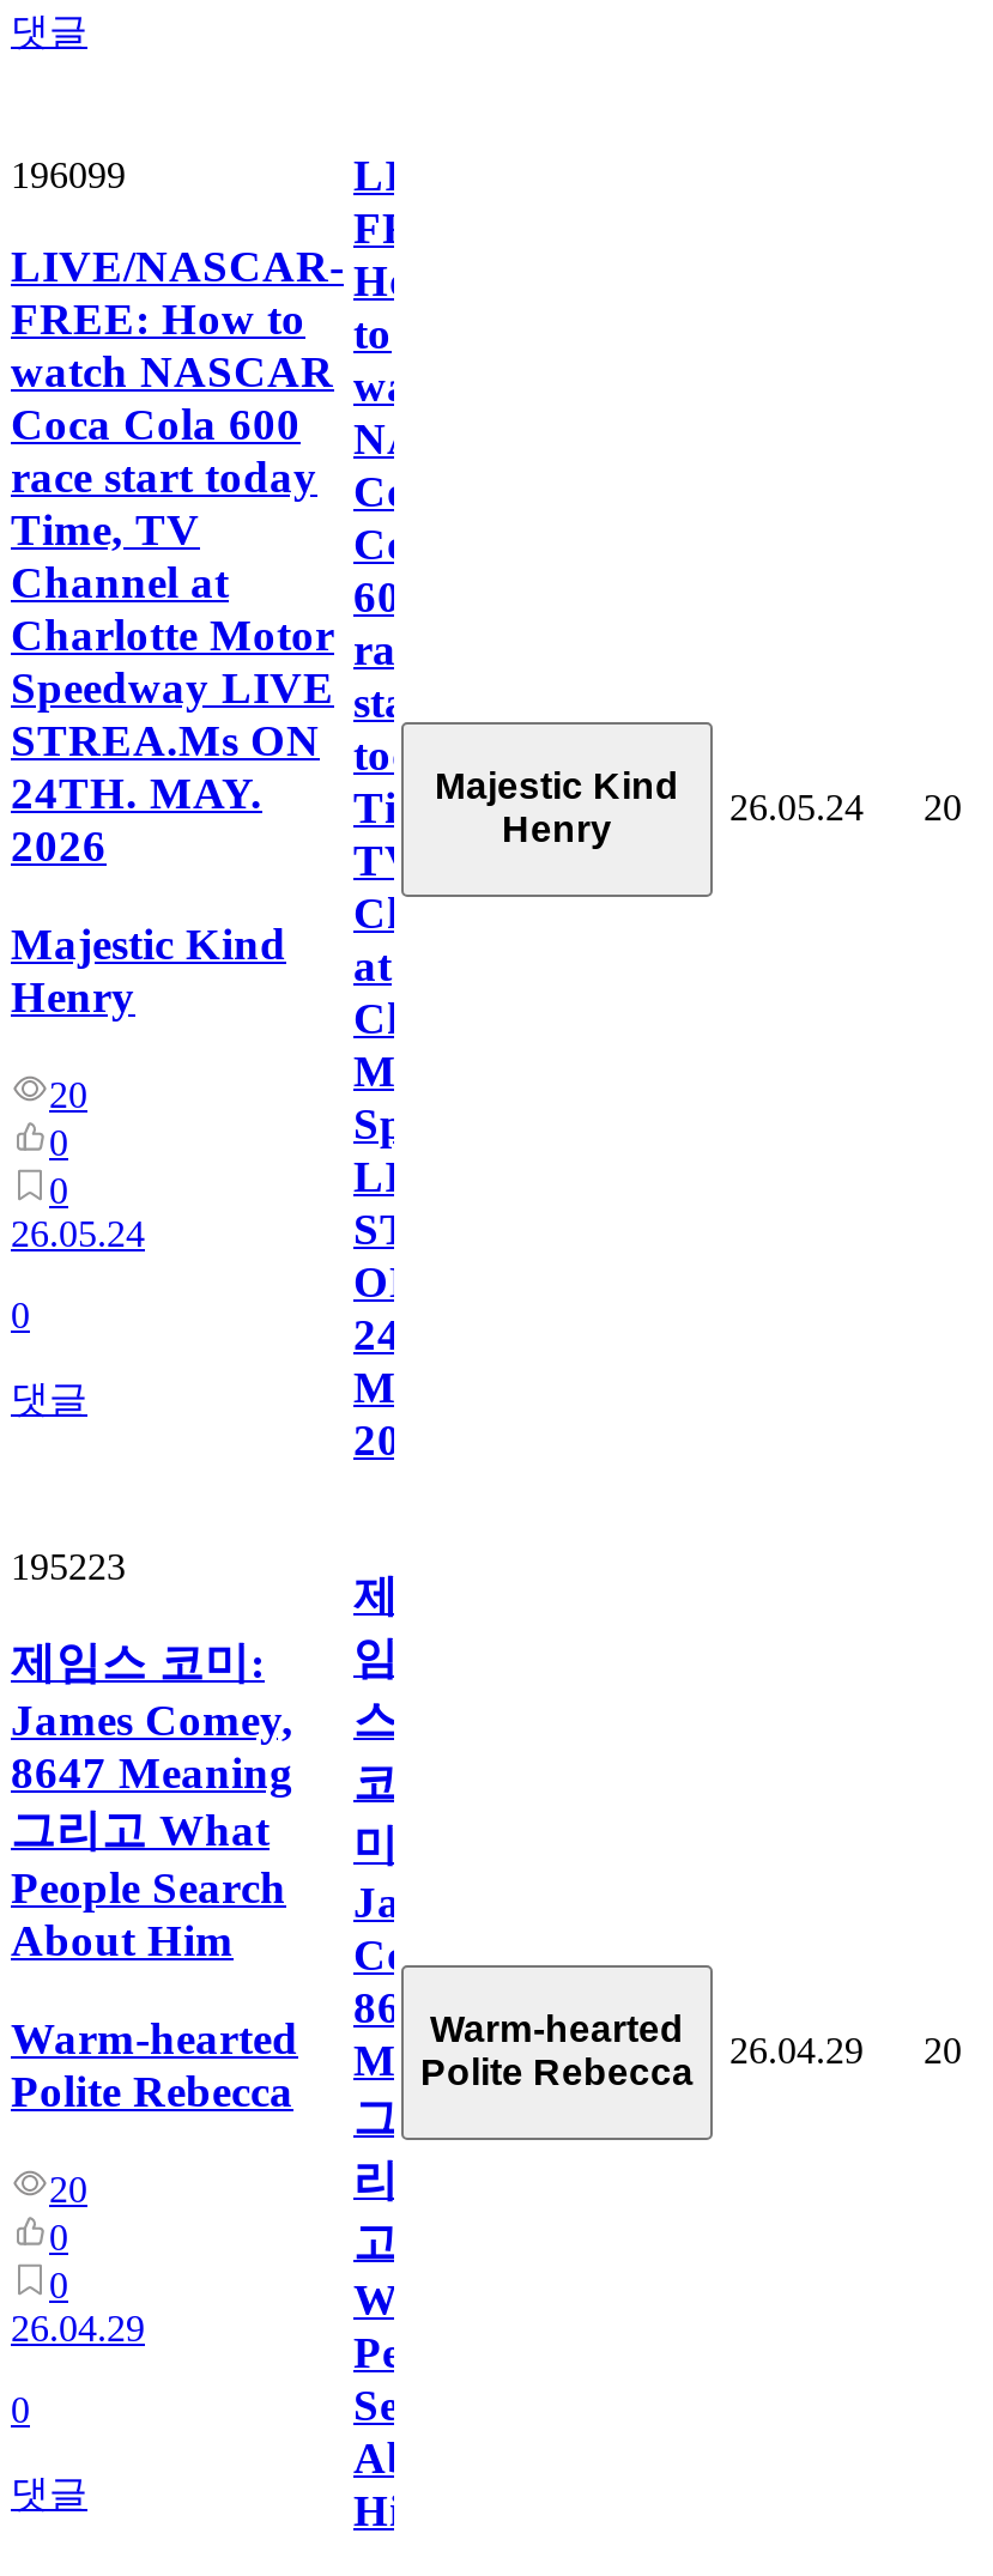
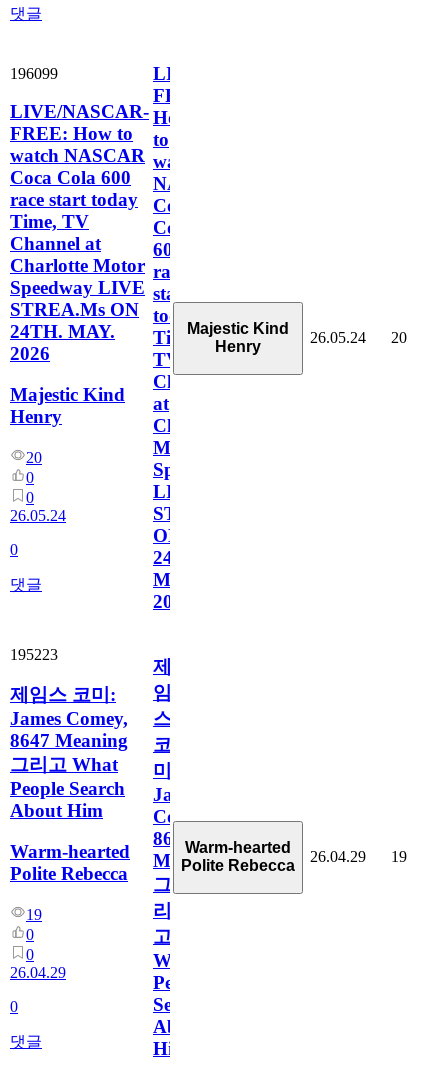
[924,2029,962,2070] 20 -> [391,848,407,865] 19
[49,2168,87,2209] 20 -> [26,906,42,923] 19

